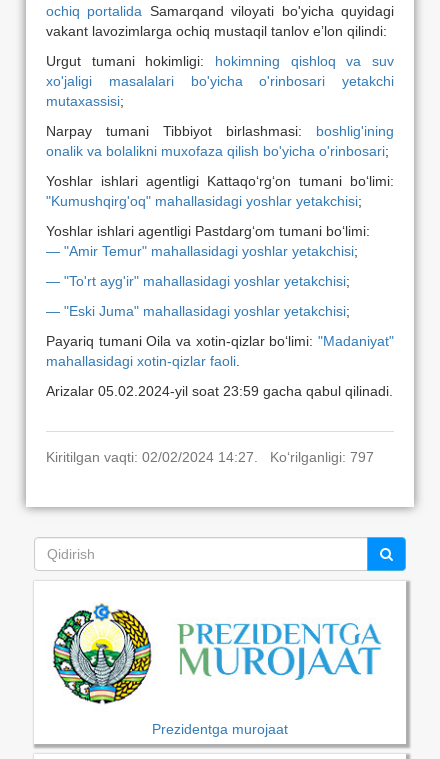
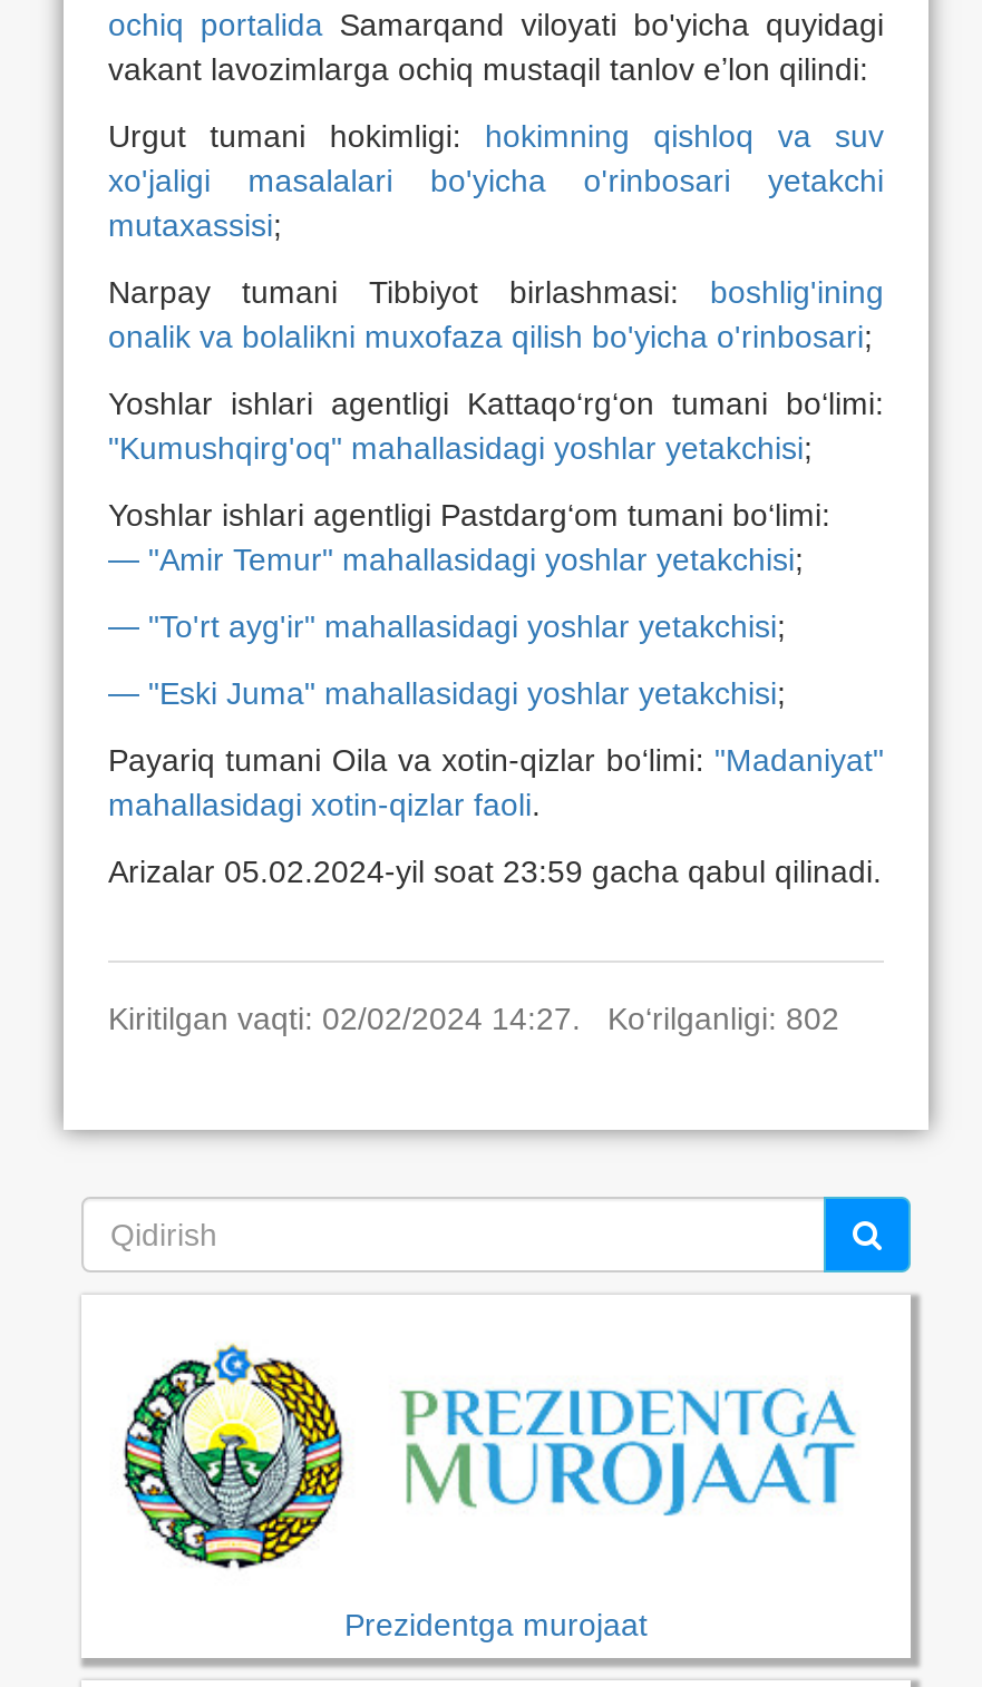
[46,448,374,464] Kiritilgan vaqti: 02/02/2024 14:27. Ko‘rilganligi: 797 -> [108,999,839,1035] Kiritilgan vaqti: 02/02/2024 14:27. Ko‘rilganligi: 802

